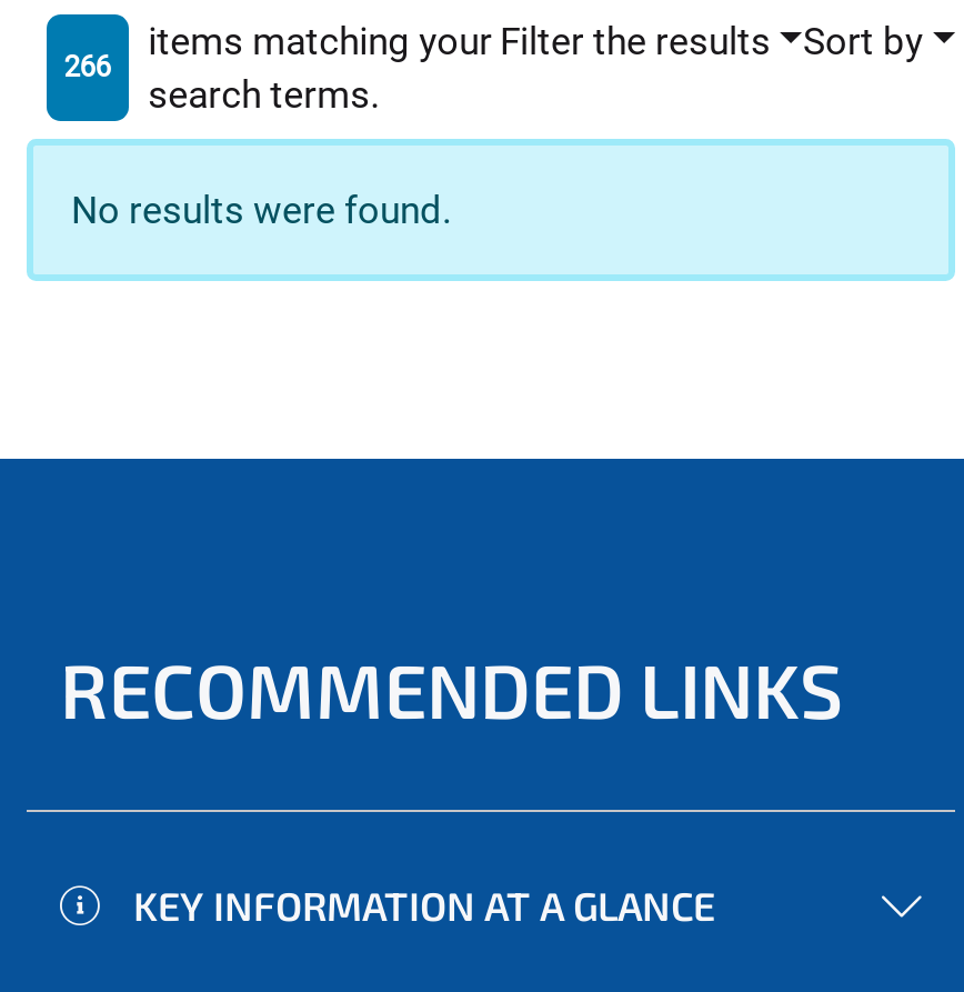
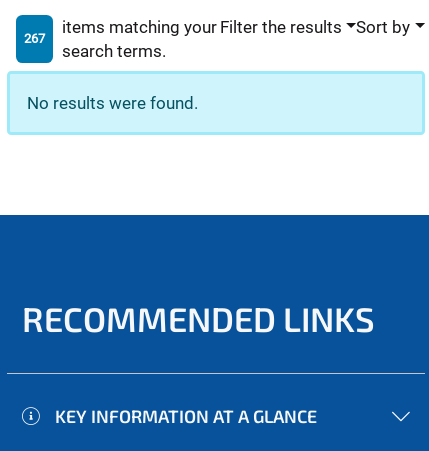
[64,50,111,83] 266 -> [24,31,45,46] 267

